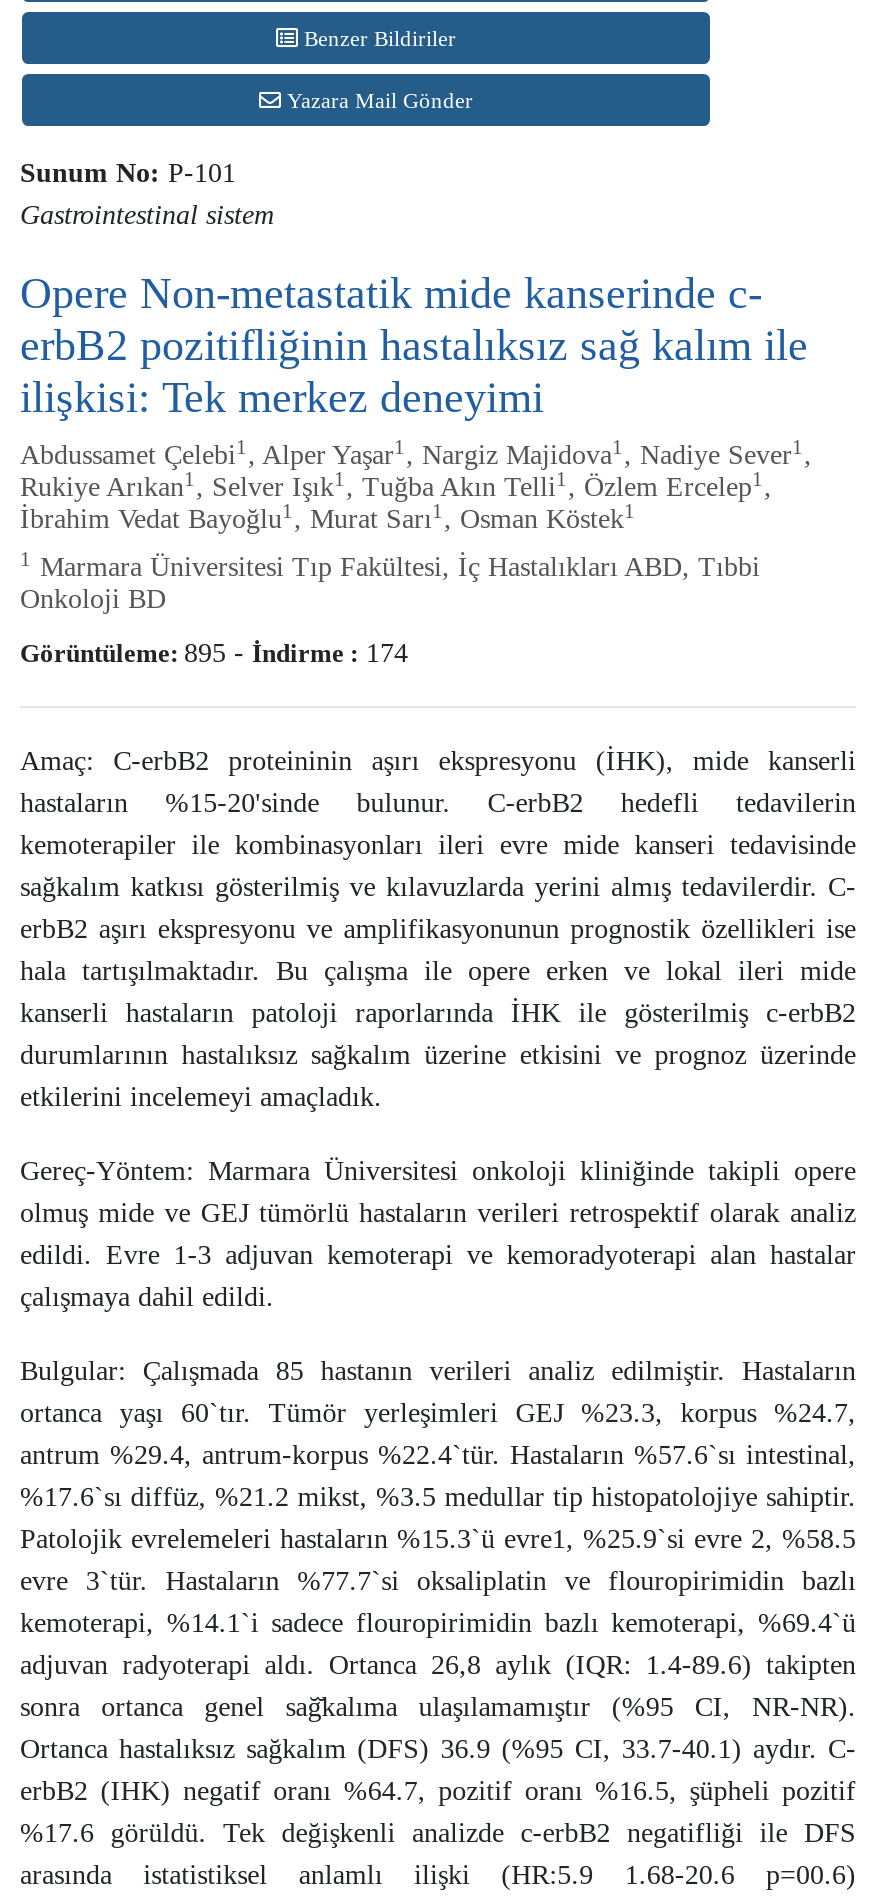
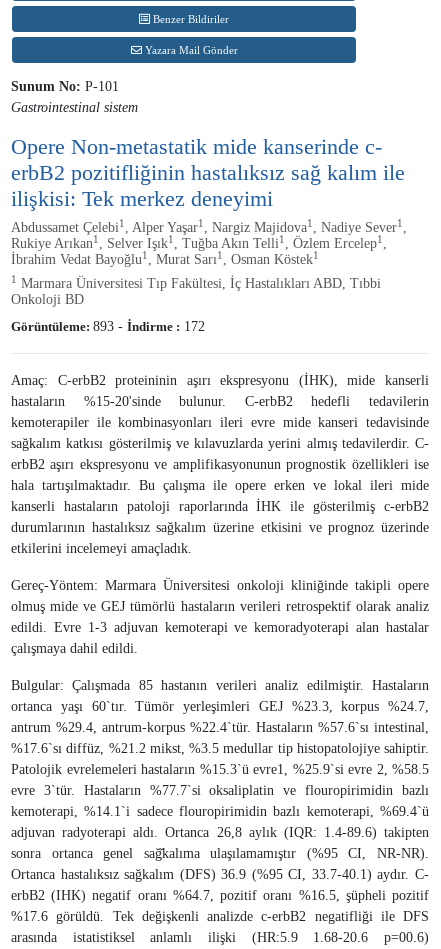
[20,638,408,668] Görüntüleme: 895 - İndirme : 174 -> [11,319,205,334] Görüntüleme: 893 - İndirme : 172

